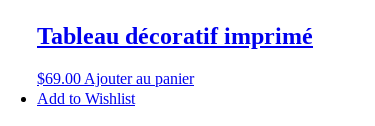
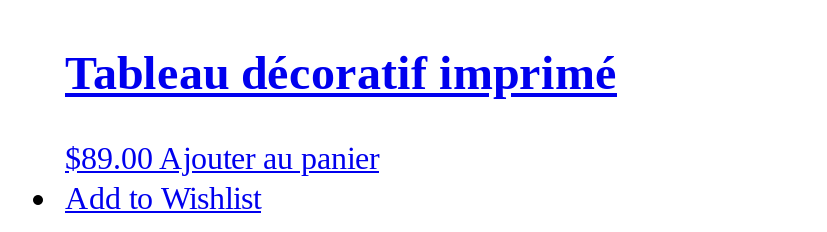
[37,70,194,87] $69.00 Ajouter au panier -> [65,141,379,175] $89.00 Ajouter au panier

